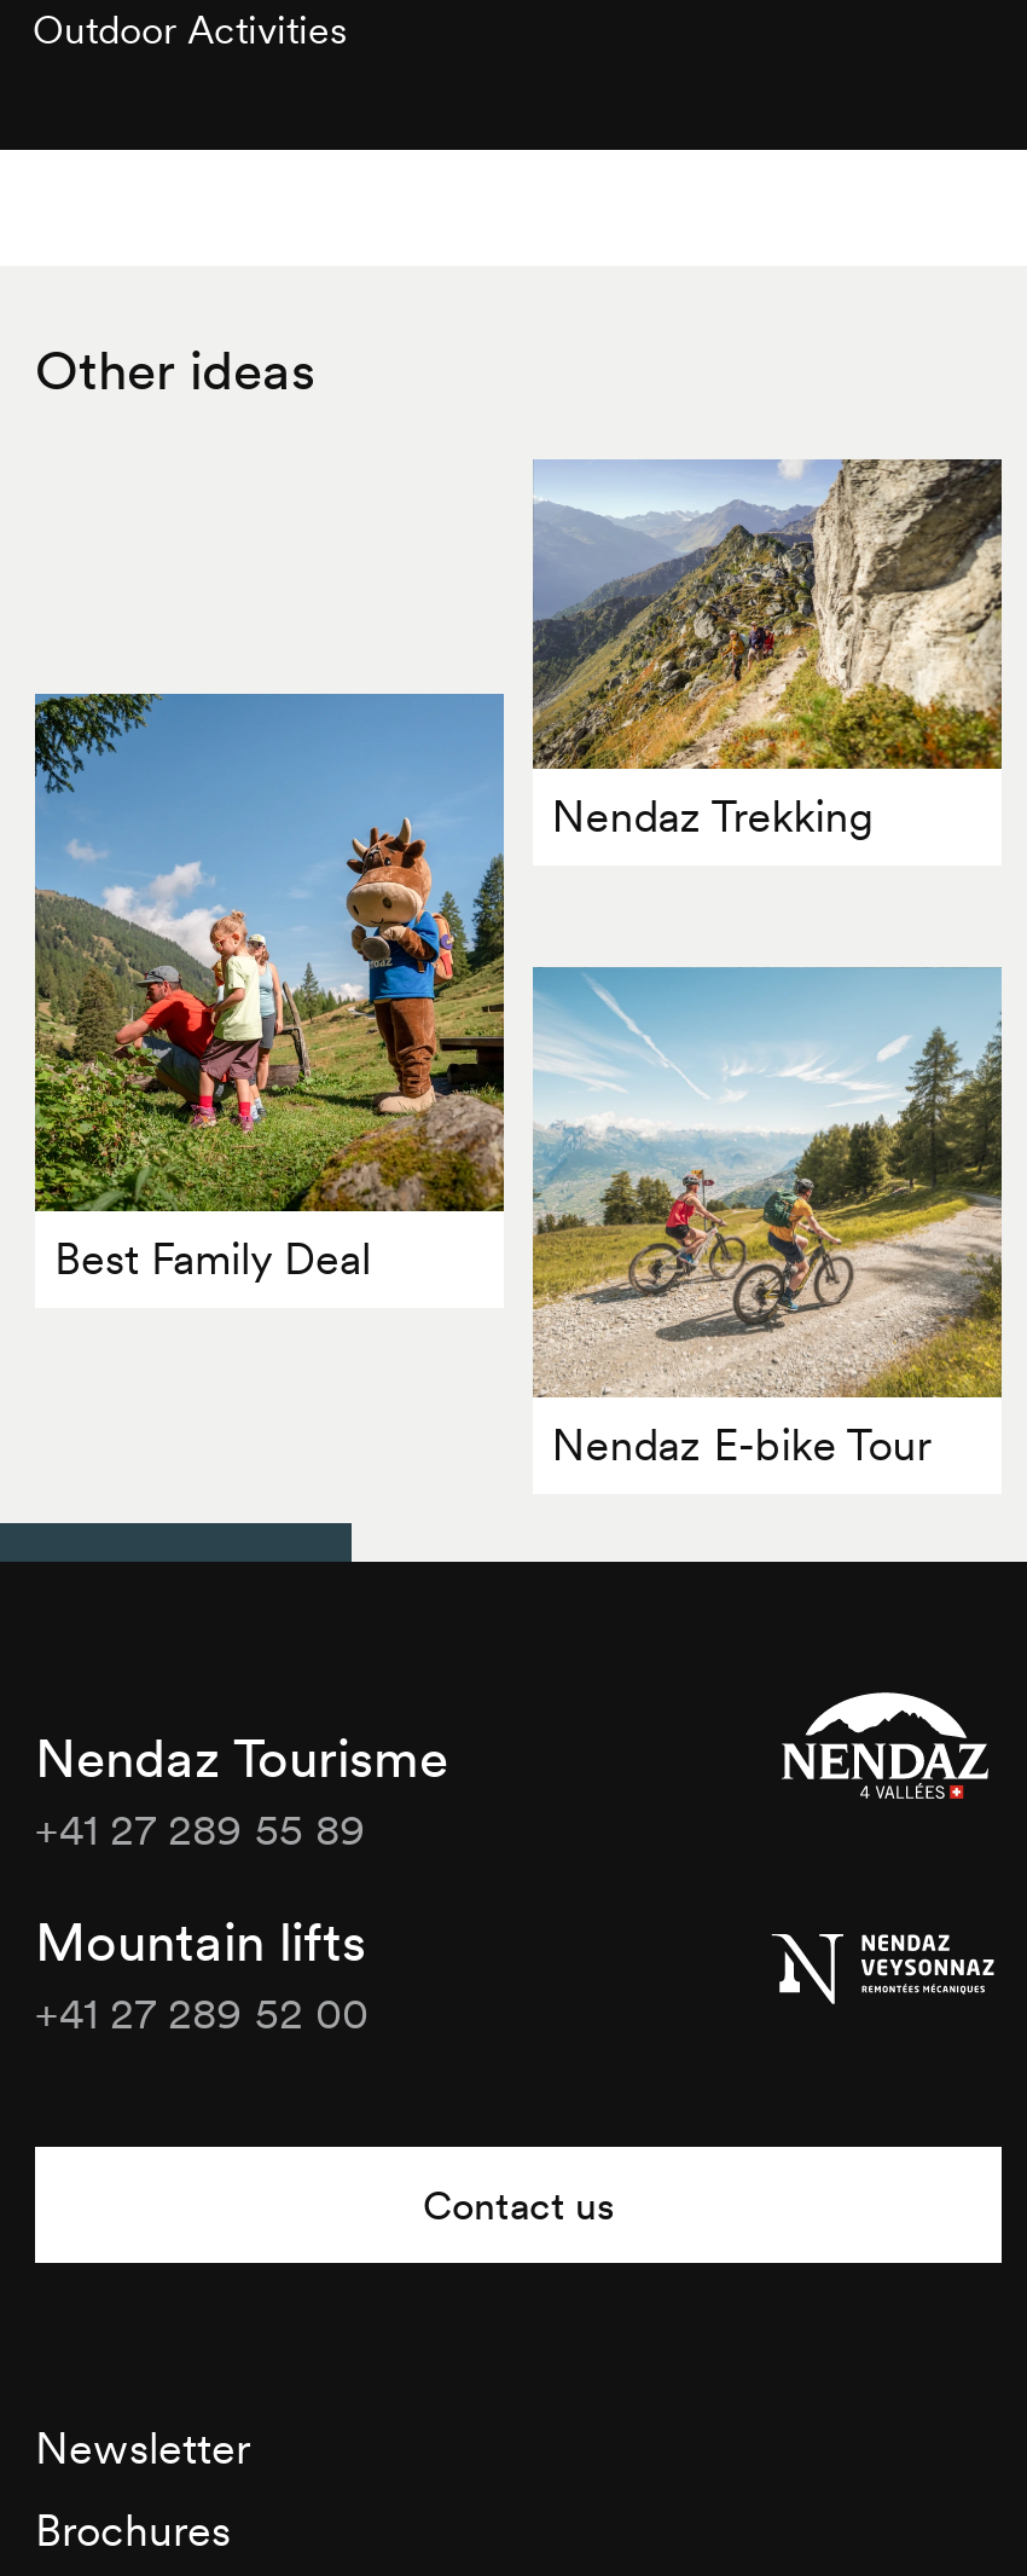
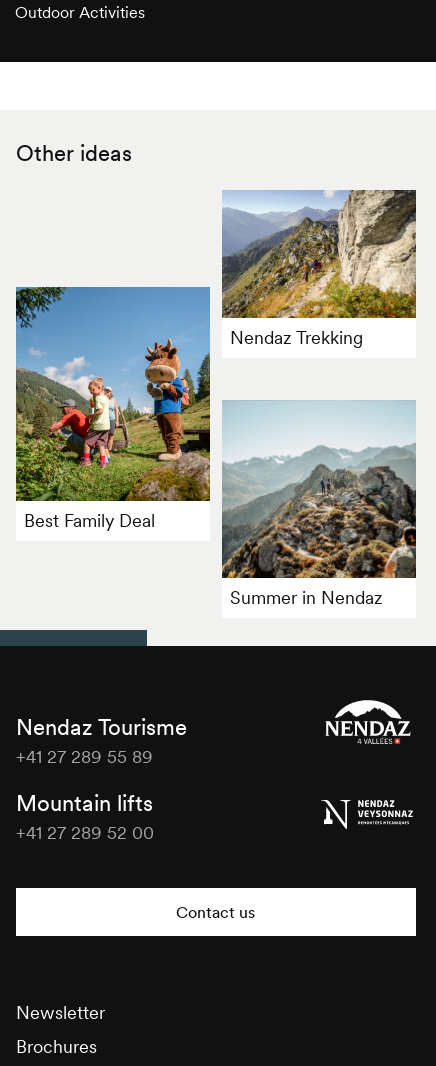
[530,967,1004,1472] [image] | Nendaz E-bike Tour -> [221,401,417,609] [image] | Summer in Nendaz

